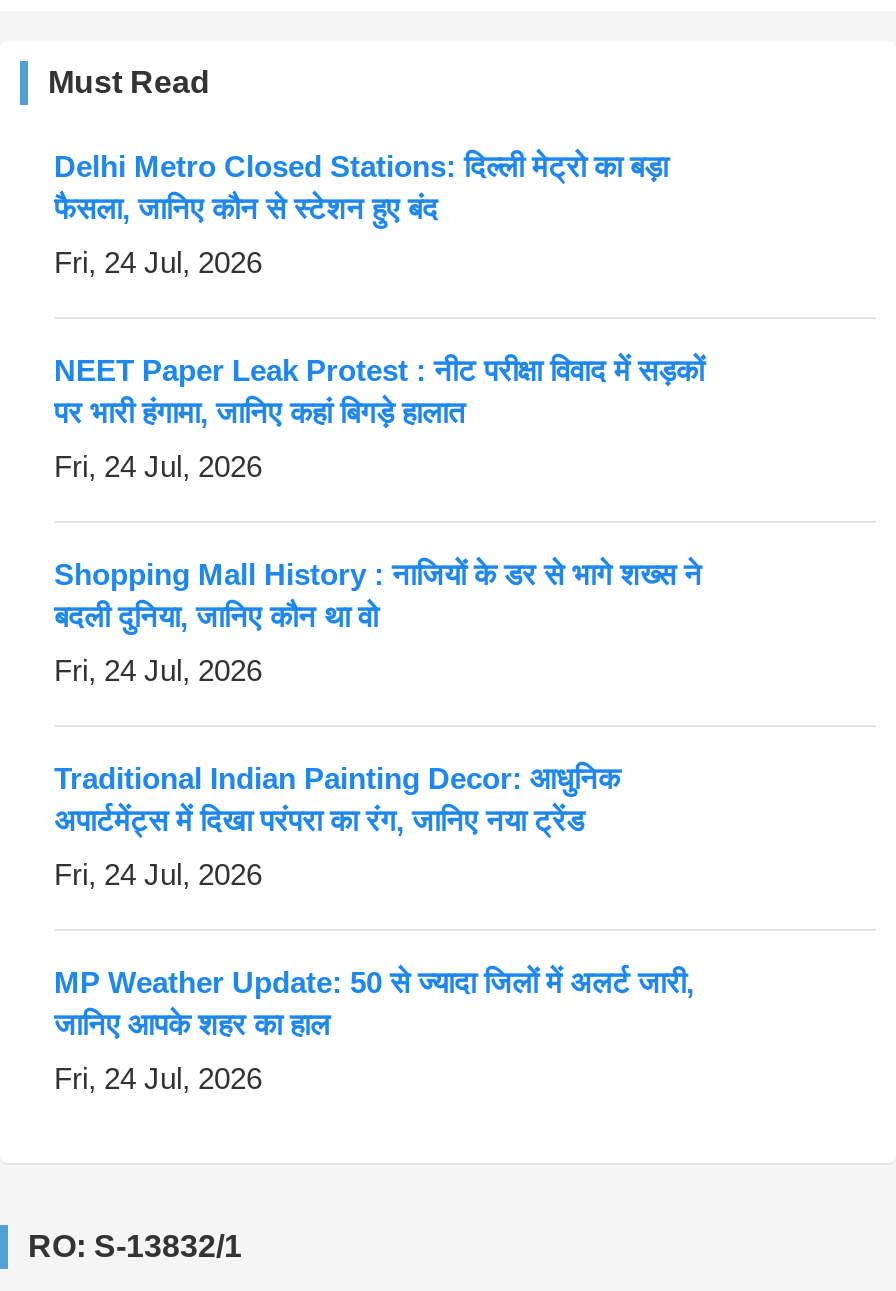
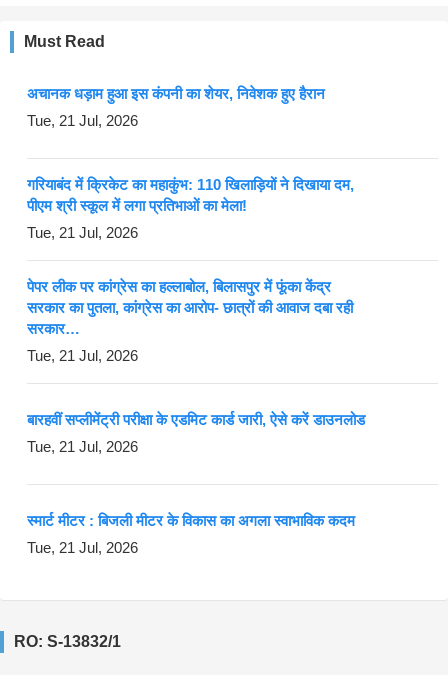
[54,148,668,224] Delhi Metro Closed Stations: दिल्ली मेट्रो का बड़ा | फैसला, जानिए कौन से स्टेशन हुए बंद -> [27,85,325,102] अचानक धड़ाम हुआ इस कंपनी का शेयर, निवेशक हुए हैरान
[54,244,262,278] Fri, 24 Jul, 2026 -> [27,112,138,129] Tue, 21 Jul, 2026
[54,352,704,428] NEET Paper Leak Protest : नीट परीक्षा विवाद में सड़कों | पर भारी हंगामा, जानिए कहां बिगड़े हालात -> [27,176,354,214] गरियाबंद में क्रिकेट का महाकुंभ: 110 खिलाड़ियों ने दिखाया दम, | पीएम श्री स्कूल में लगा प्रतिभाओं का मेला!
[54,448,262,482] Fri, 24 Jul, 2026 -> [27,224,138,241] Tue, 21 Jul, 2026
[54,556,702,632] Shopping Mall History : नाजियों के डर से भागे शख्स ने | बदली दुनिया, जानिए कौन था वो -> [27,278,353,337] पेपर लीक पर कांग्रेस का हल्लाबोल, बिलासपुर में फूंका केंद्र | सरकार का पुतला, कांग्रेस का आरोप- छात्रों की आवाज दबा रही | सरकार…
[54,652,262,686] Fri, 24 Jul, 2026 -> [27,347,138,364] Tue, 21 Jul, 2026
[54,760,620,836] Traditional Indian Painting Decor: आधुनिक | अपार्टमेंट्स में दिखा परंपरा का रंग, जानिए नया ट्रेंड -> [27,411,365,428] बारहवीं सप्लीमेंट्री परीक्षा के एडमिट कार्ड जारी, ऐसे करें डाउनलोड
[54,856,262,890] Fri, 24 Jul, 2026 -> [27,438,138,455] Tue, 21 Jul, 2026
[54,964,694,1040] MP Weather Update: 50 से ज्यादा जिलों में अलर्ट जारी, | जानिए आपके शहर का हाल -> [27,512,355,529] स्मार्ट मीटर : बिजली मीटर के विकास का अगला स्वाभाविक कदम
[54,1060,262,1094] Fri, 24 Jul, 2026 -> [27,539,138,556] Tue, 21 Jul, 2026

